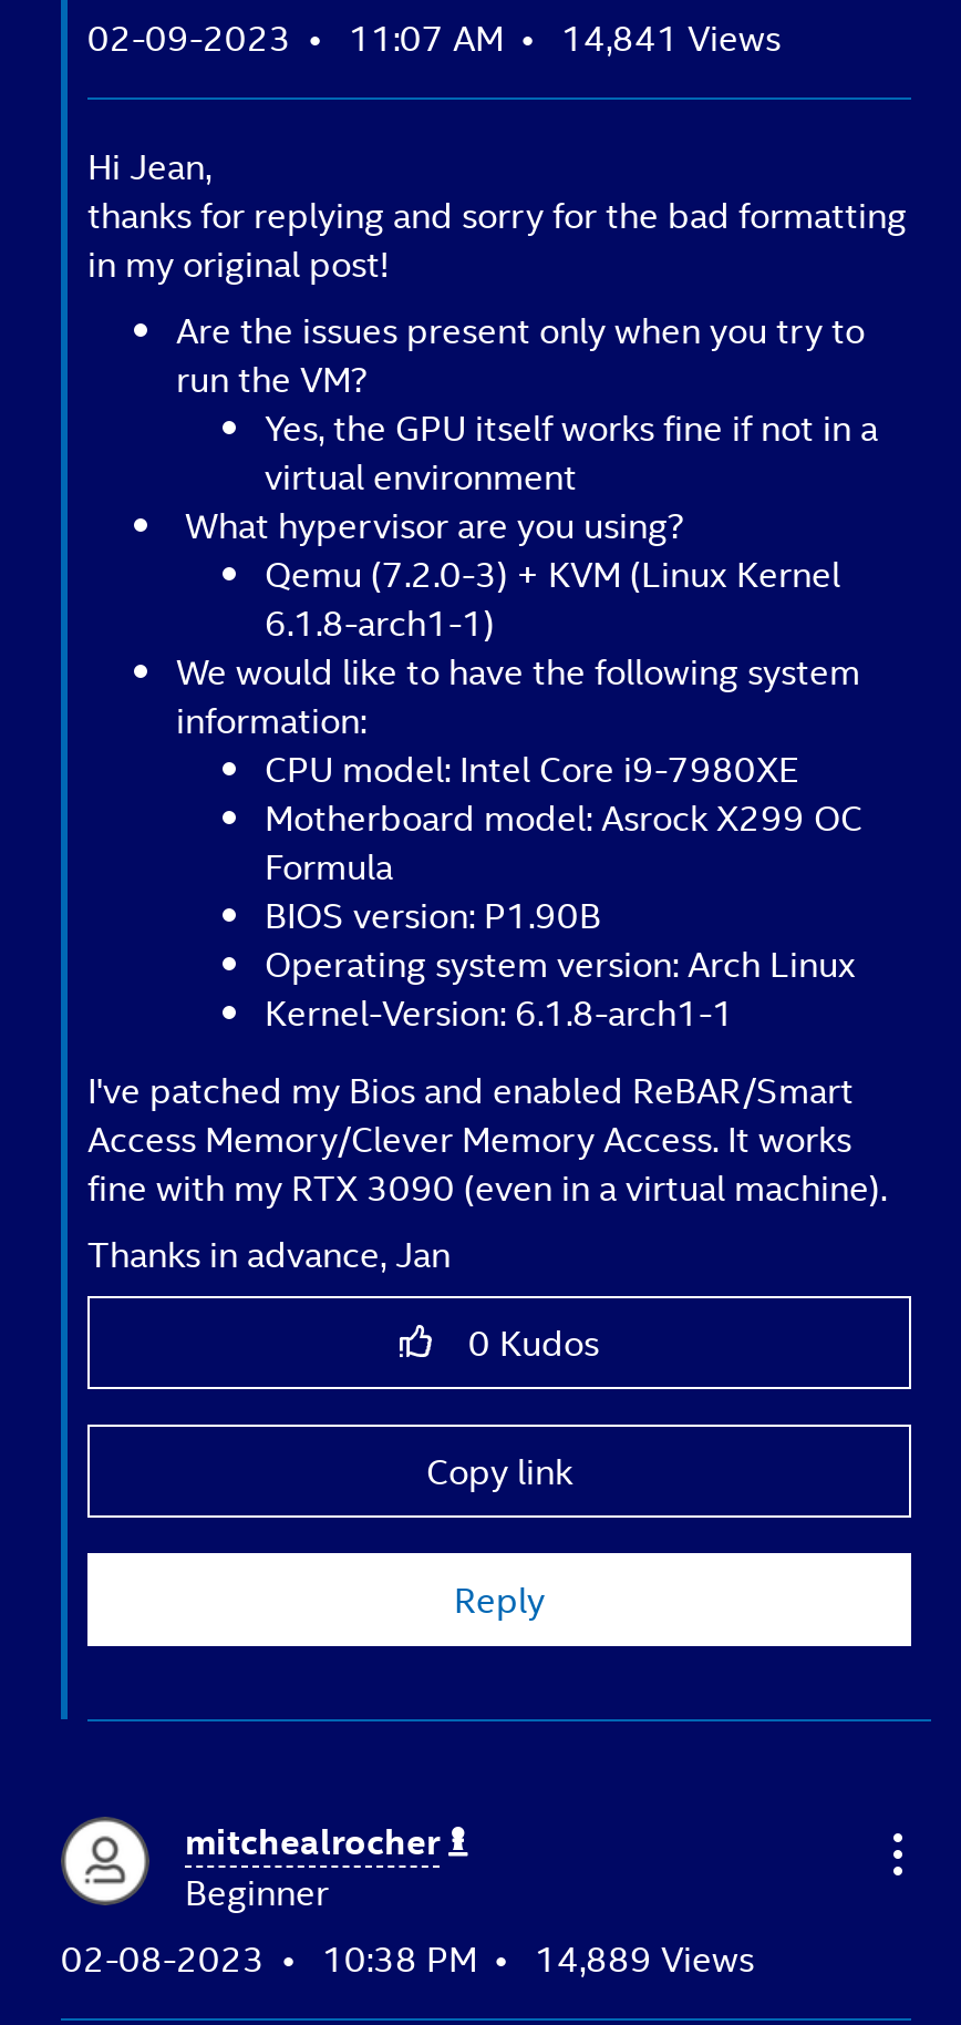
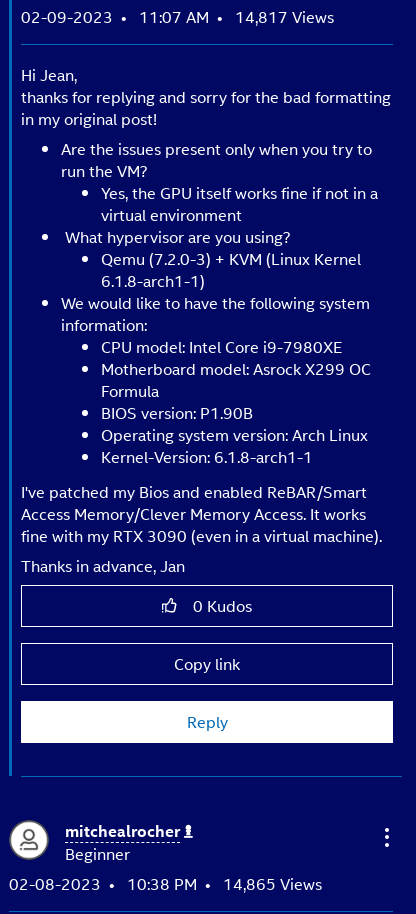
[87,10,781,61] 02-09-2023 11:07 AM 14,841 Views -> [21,4,334,27] 02-09-2023 11:07 AM 14,817 Views
[61,1932,754,1983] 02-08-2023 10:38 PM 14,889 Views -> [9,872,322,895] 02-08-2023 10:38 PM 14,865 Views

